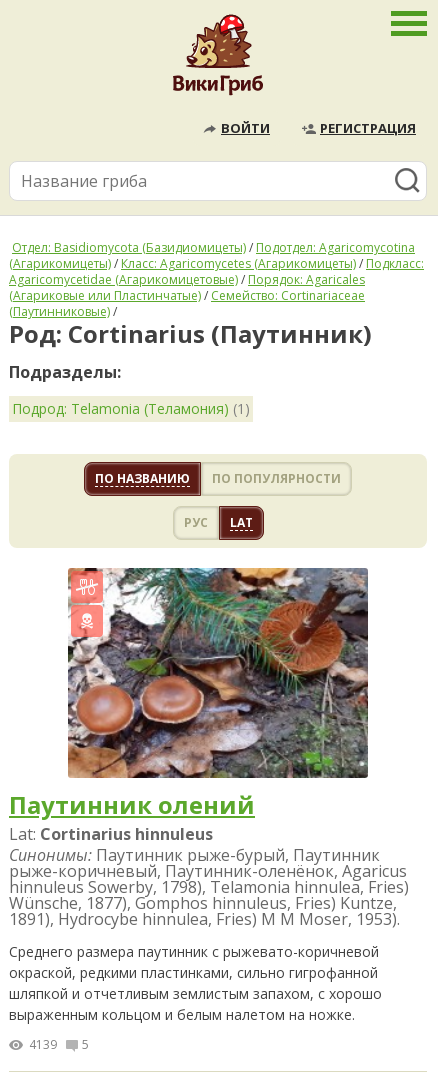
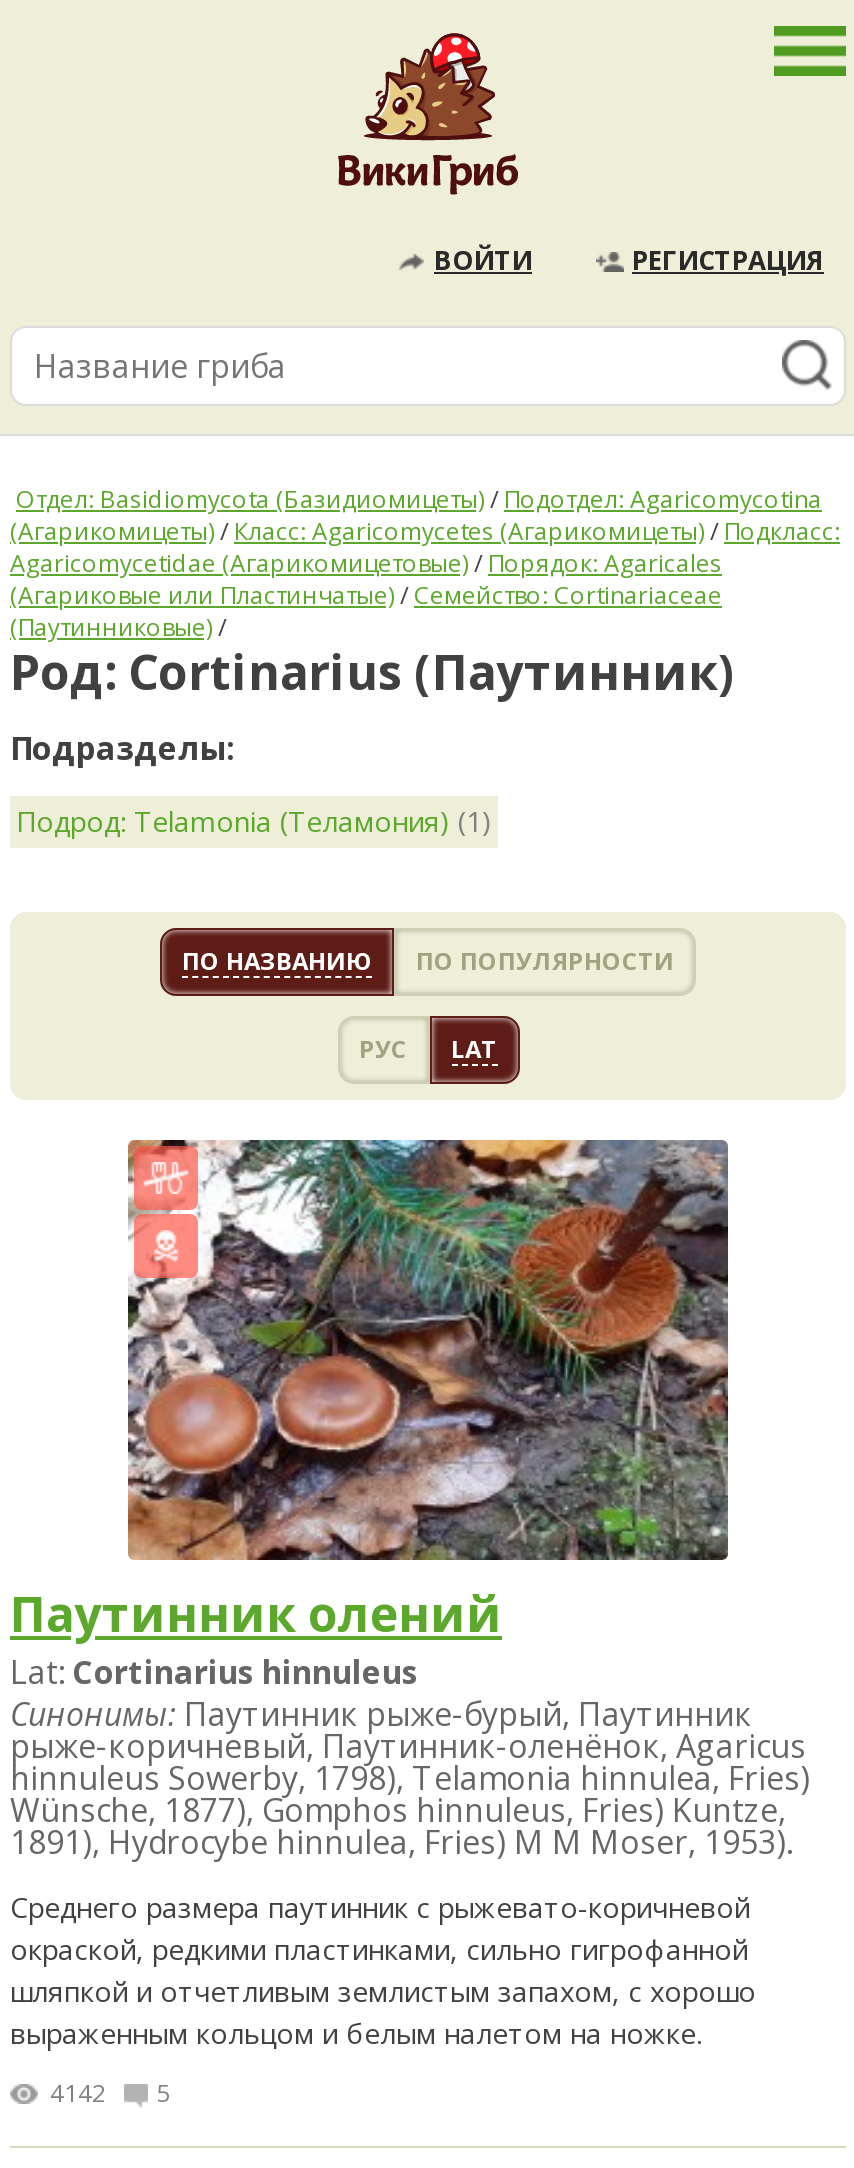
[29,1036,89,1053] 4139 5 -> [50,2076,170,2110] 4142 5

